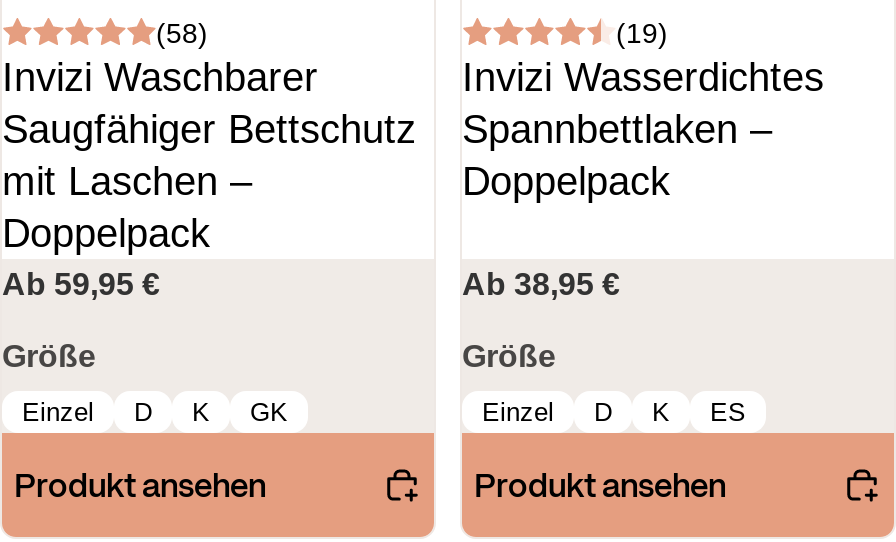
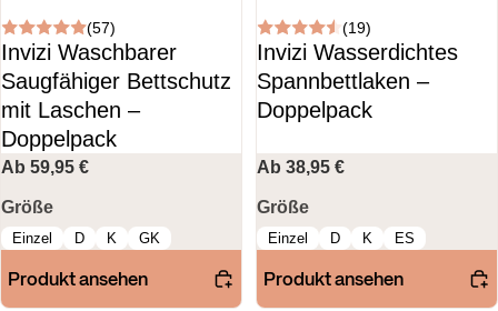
[156,16,208,48] (58) -> [87,18,116,36] (57)

